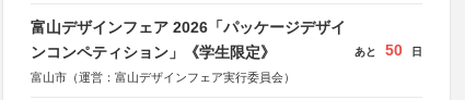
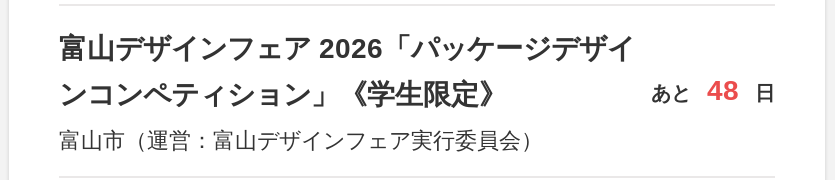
[354,41,422,59] あと 50 日 -> [651,74,775,106] あと 48 日

